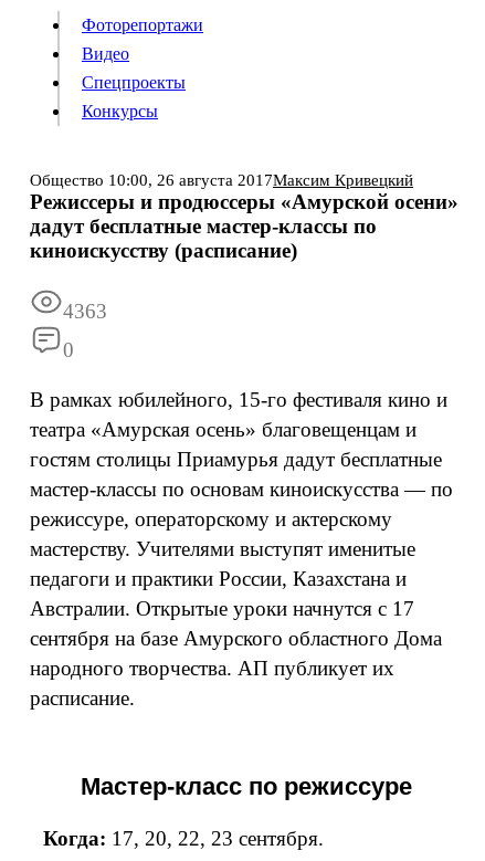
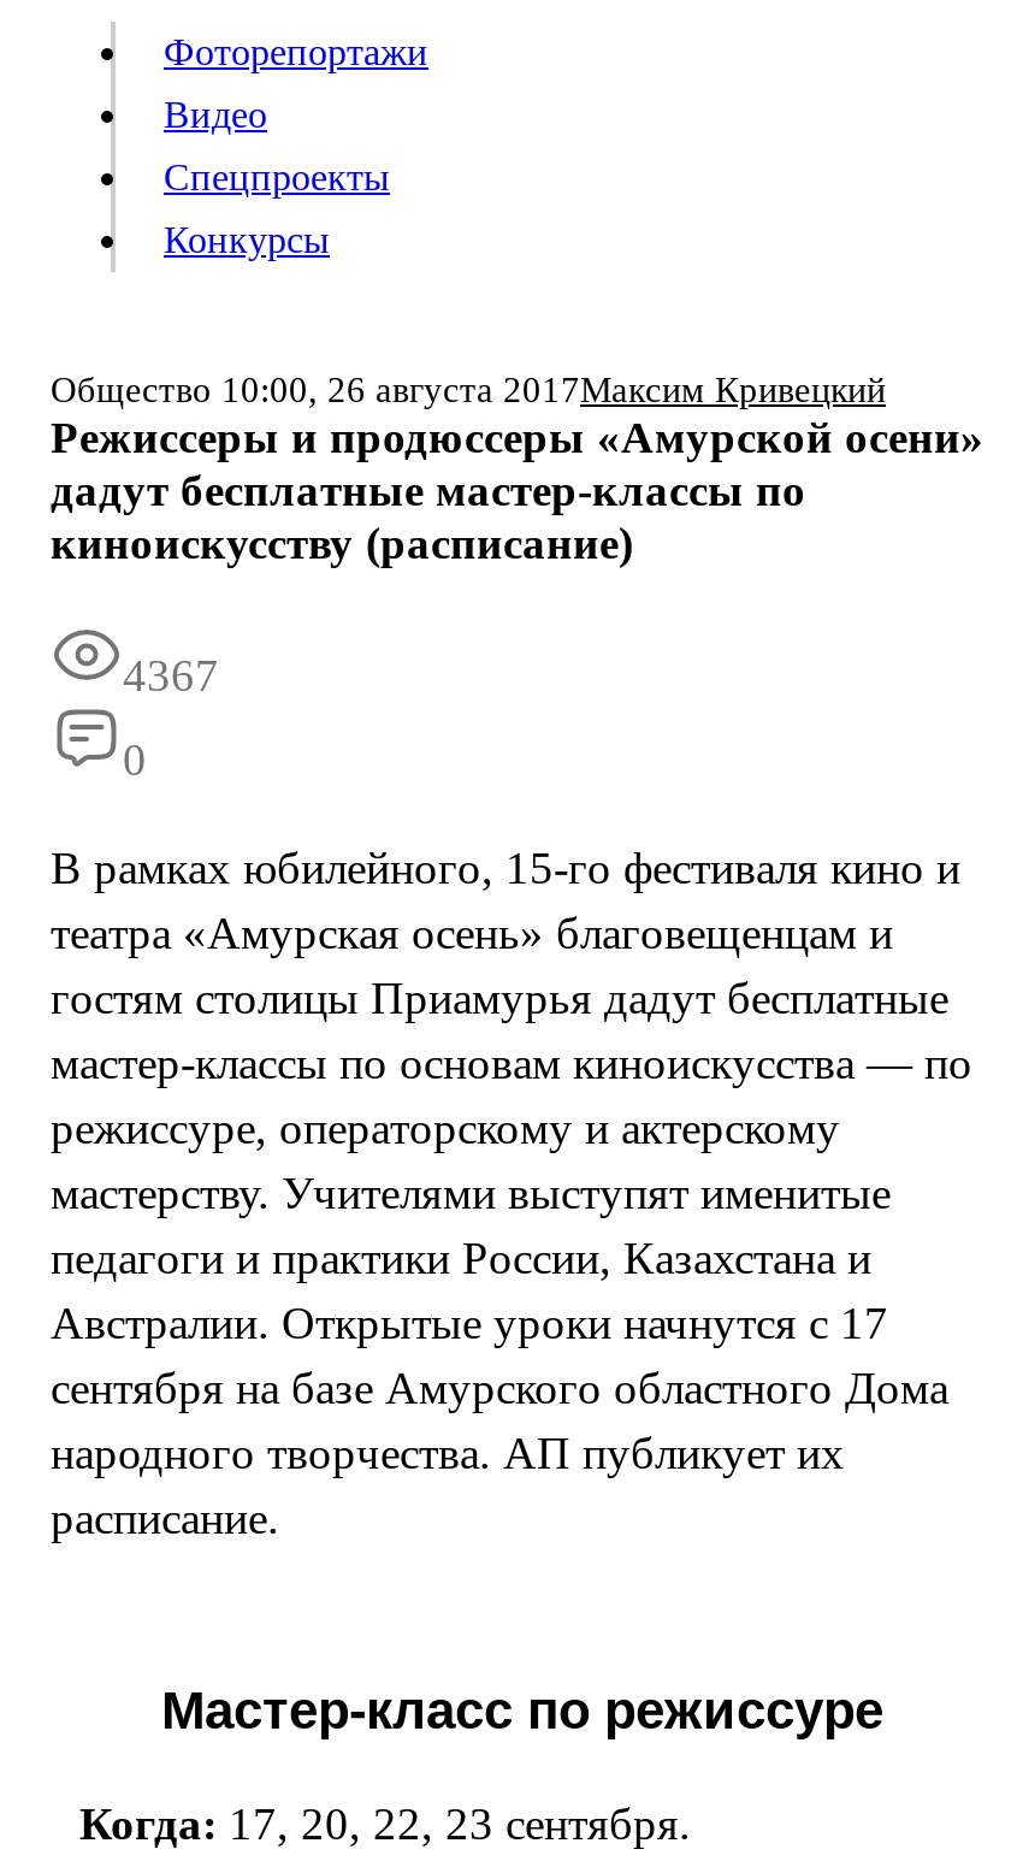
[63,300,107,323] 4363 -> [123,651,219,701] 4367

